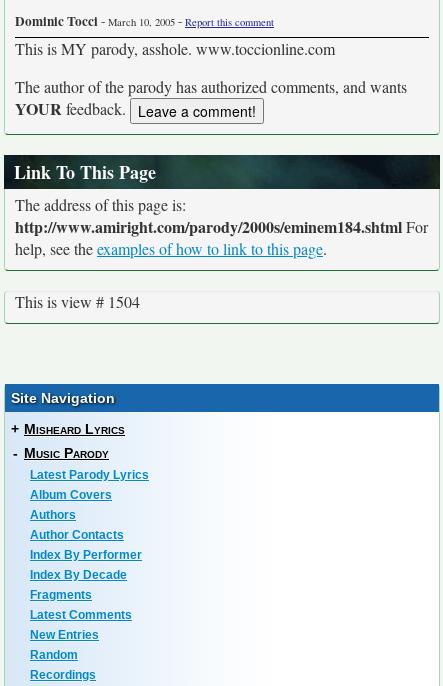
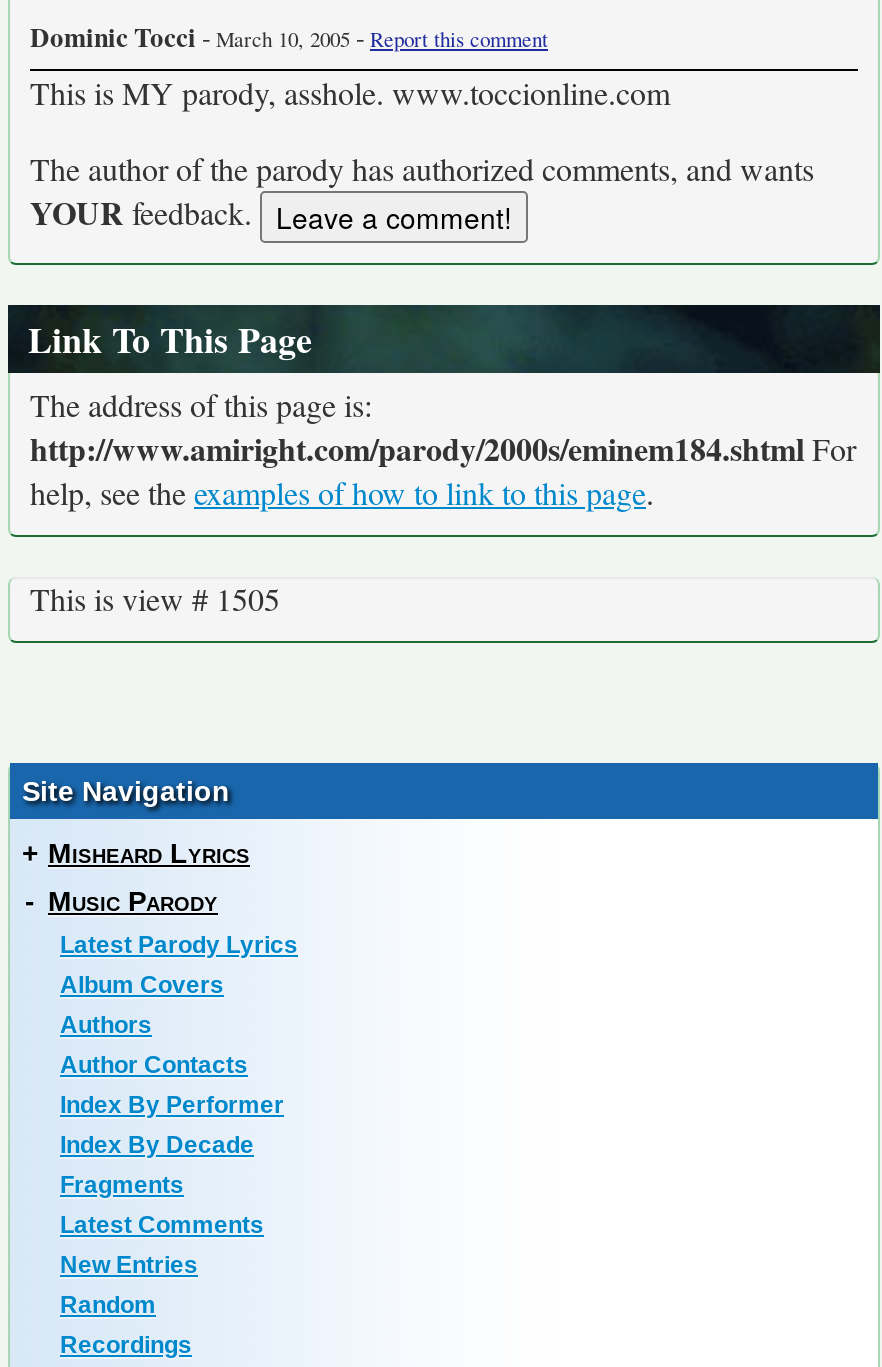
[15,291,140,312] This is view # 1504 -> [30,578,280,620] This is view # 1505

